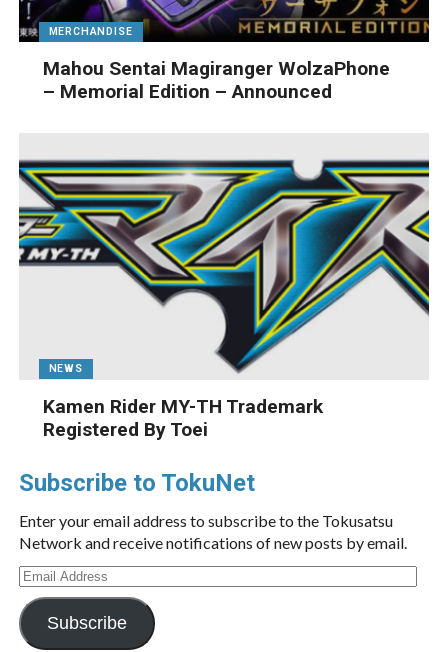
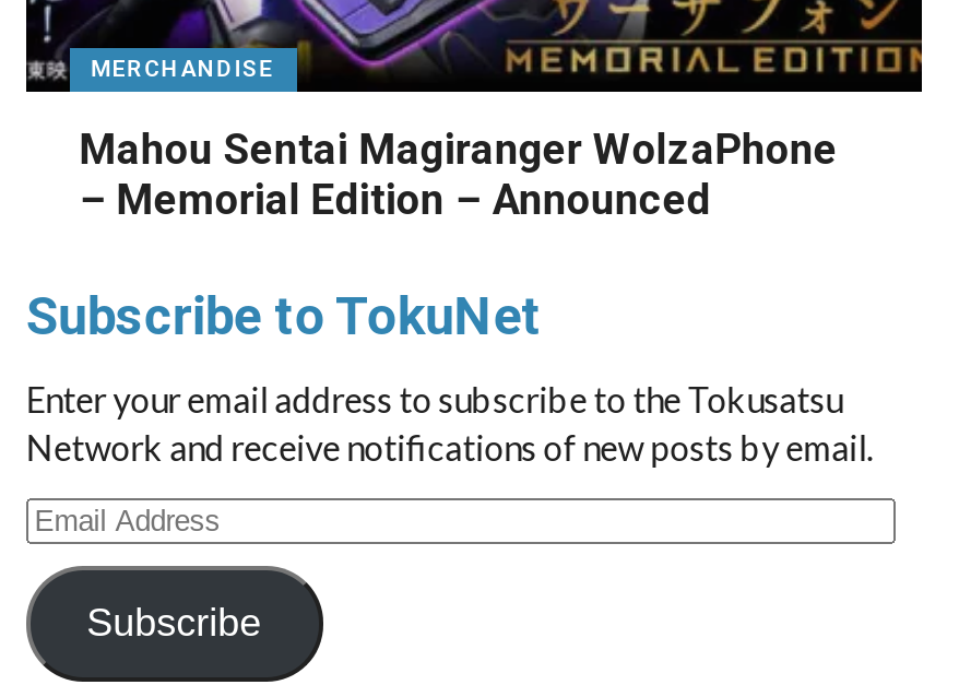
[18,158,430,441] [image] | NEWS | Kamen Rider MY-TH Trademark | Registered By Toei -> none

